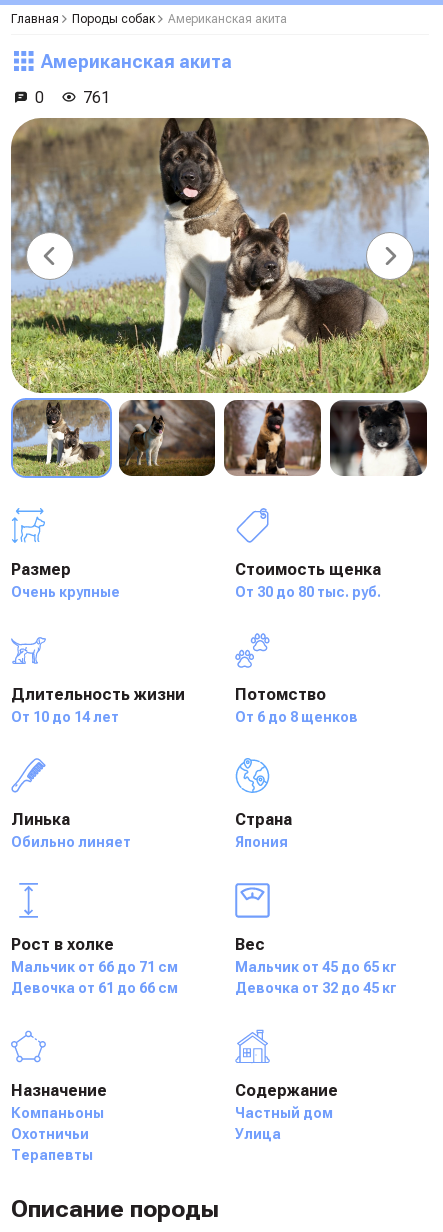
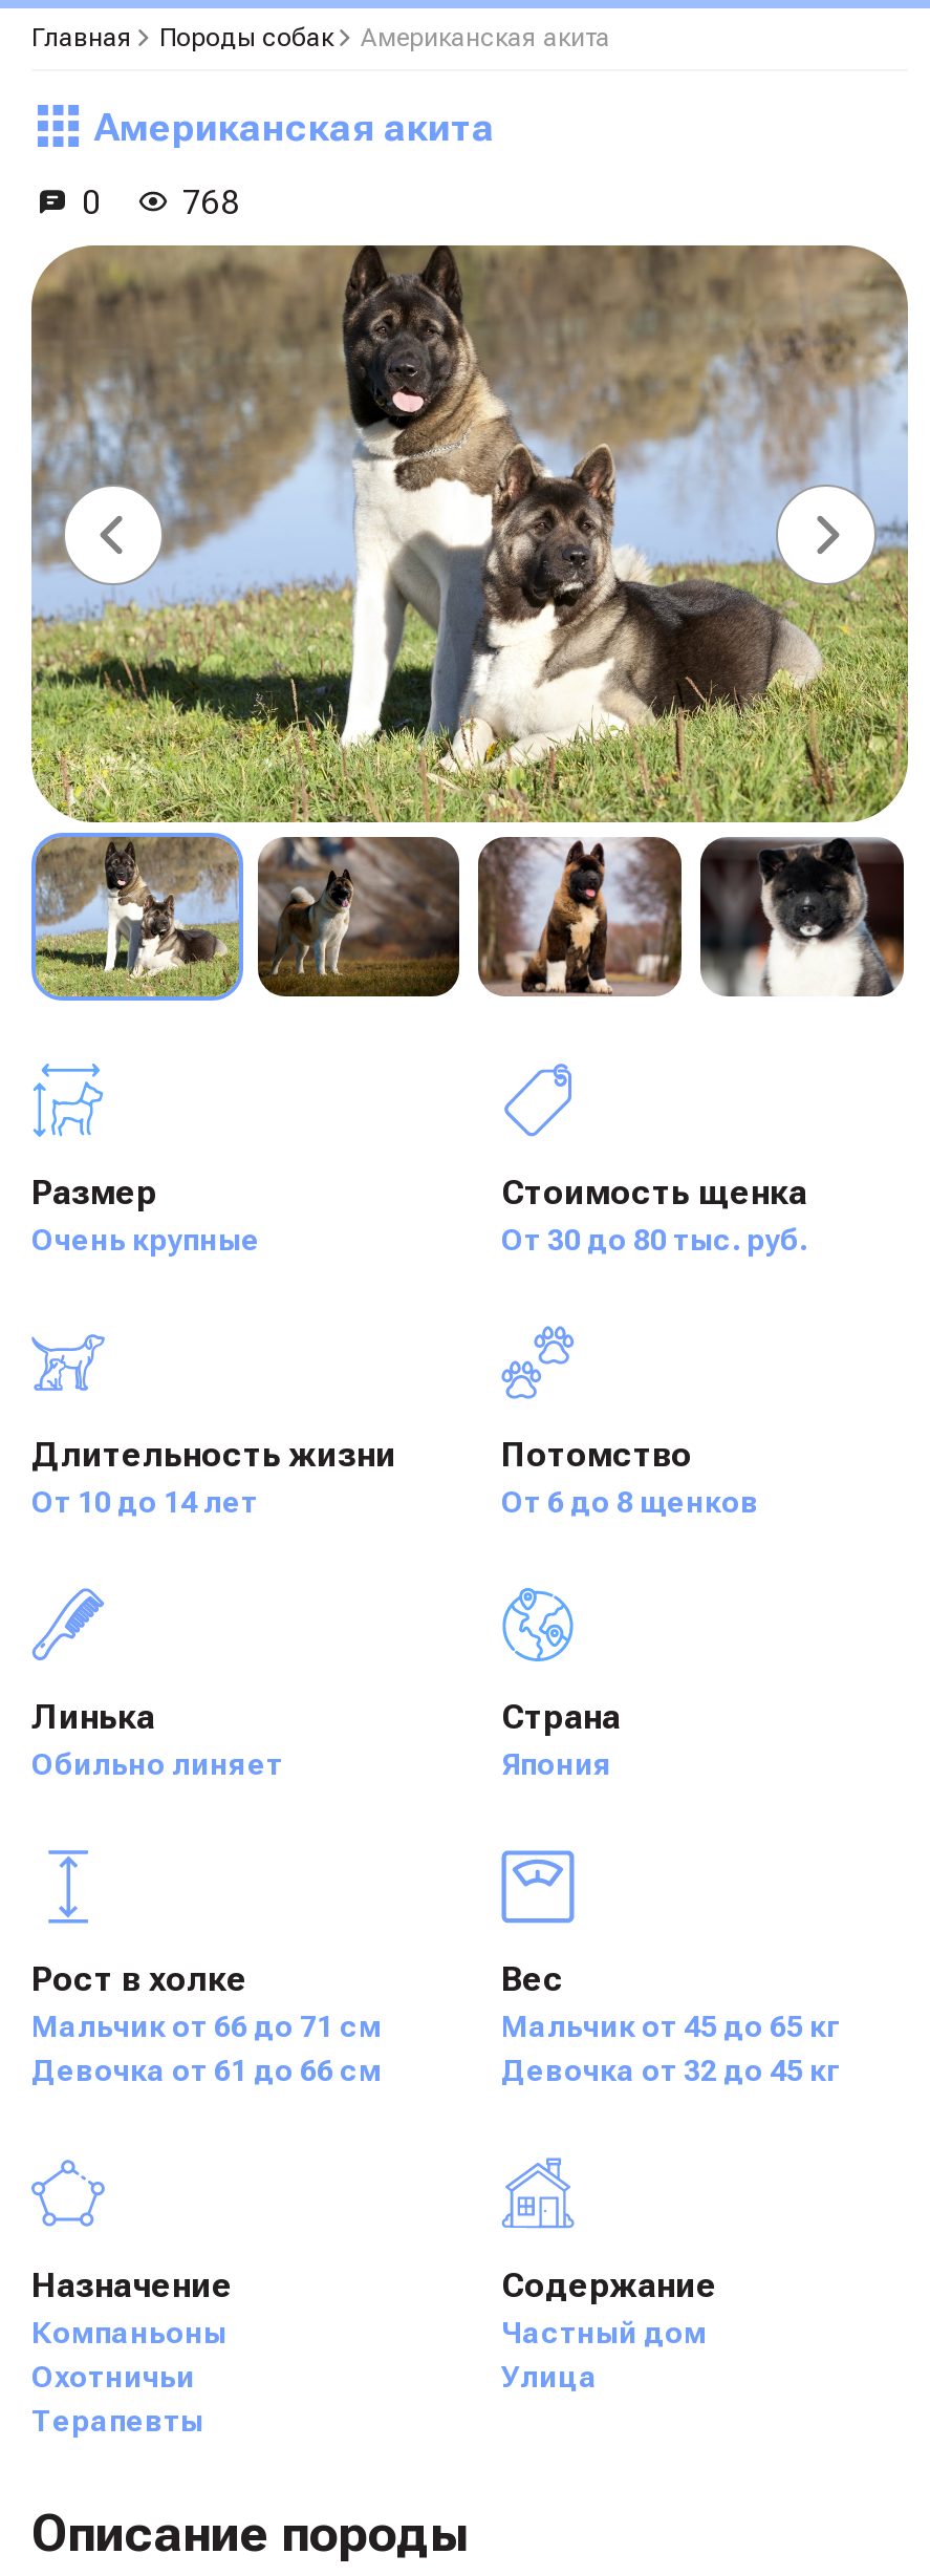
[83,88,110,107] 761 -> [182,183,239,222] 768

